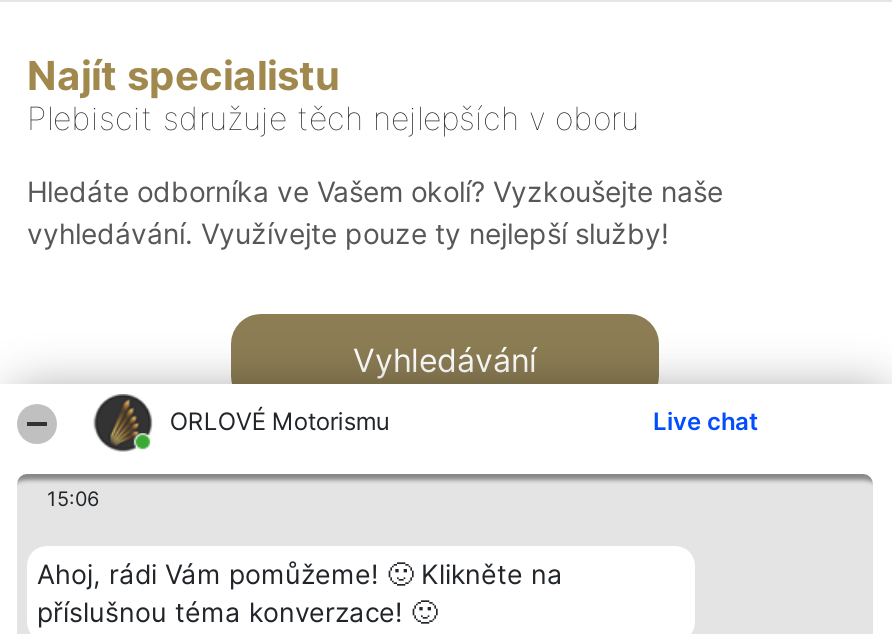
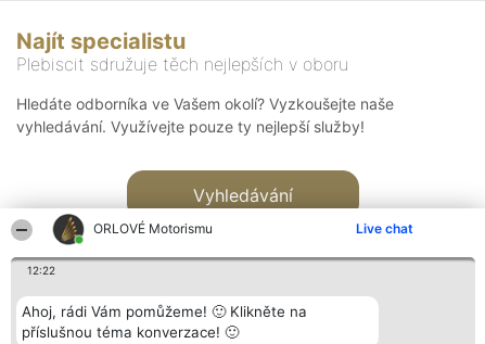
[47,486,99,510] 15:06 -> [27,264,55,277] 12:22

